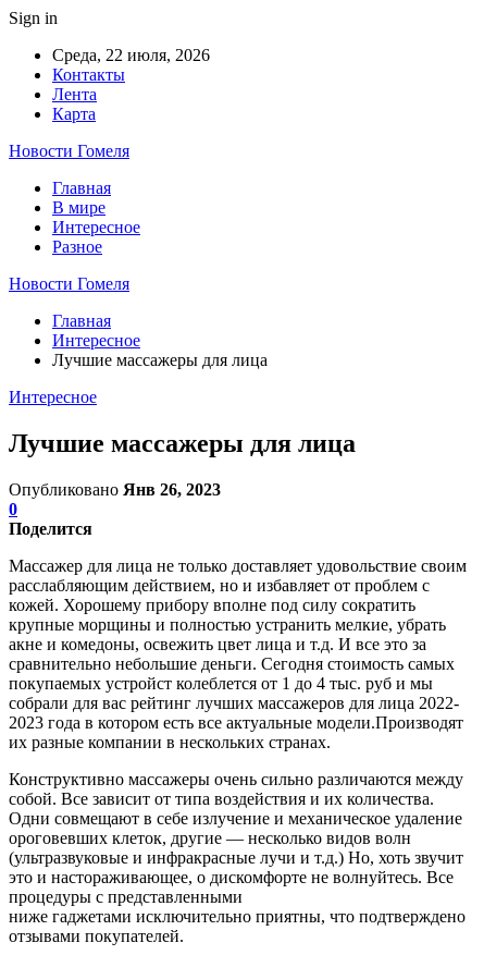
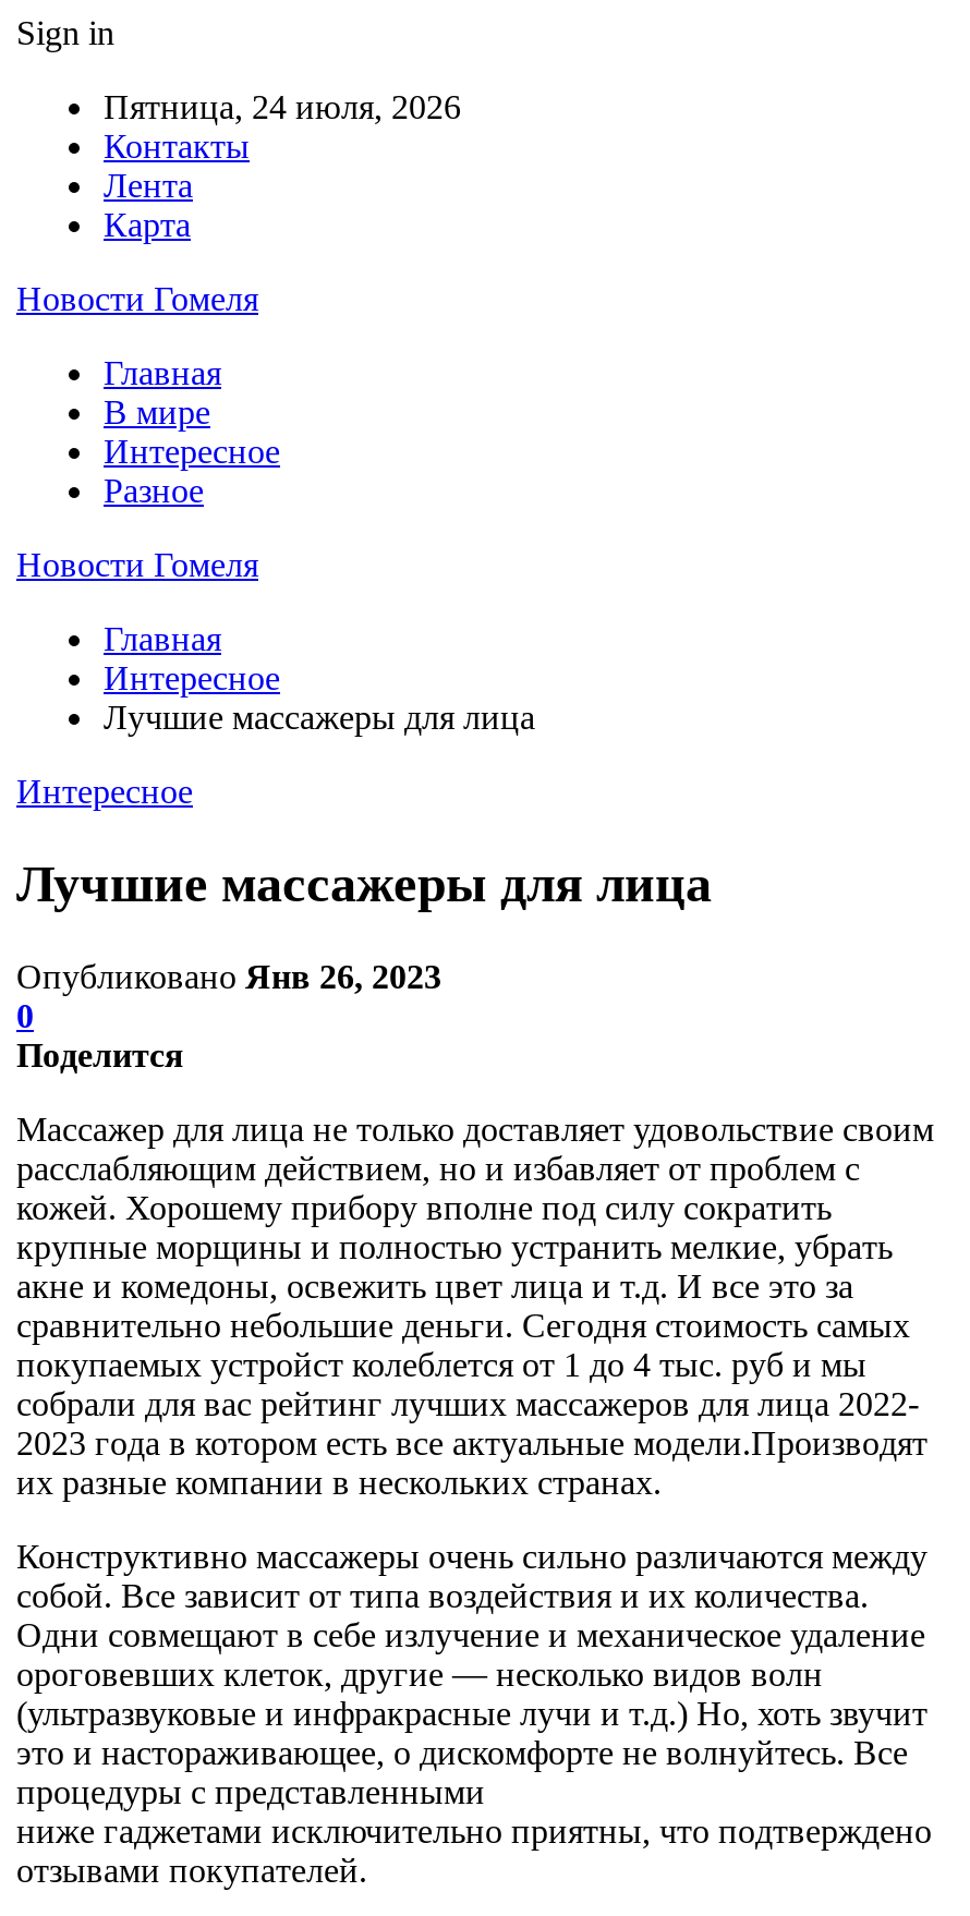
[52,46,210,64] Среда, 22 июля, 2026 -> [104,88,461,125] Пятница, 24 июля, 2026

